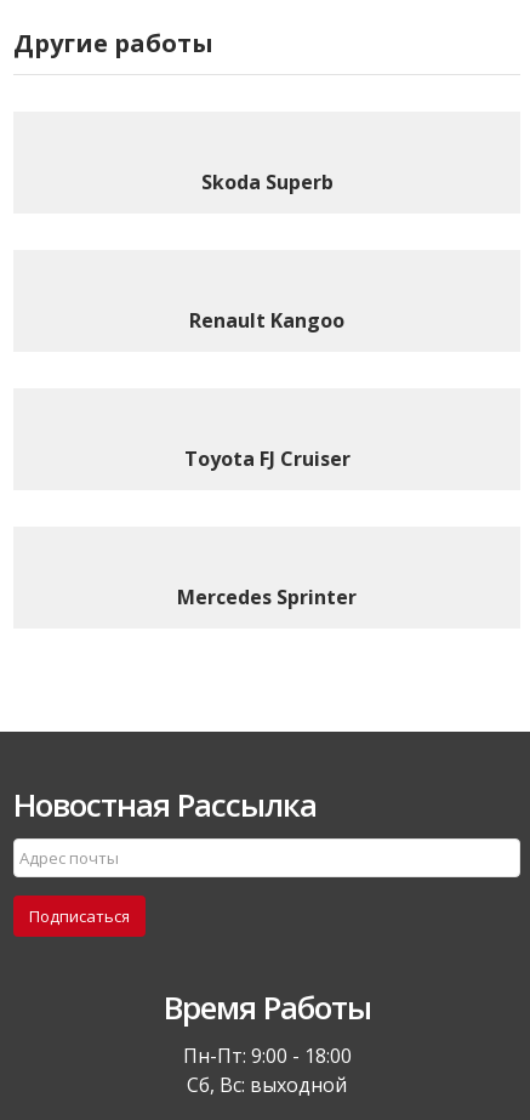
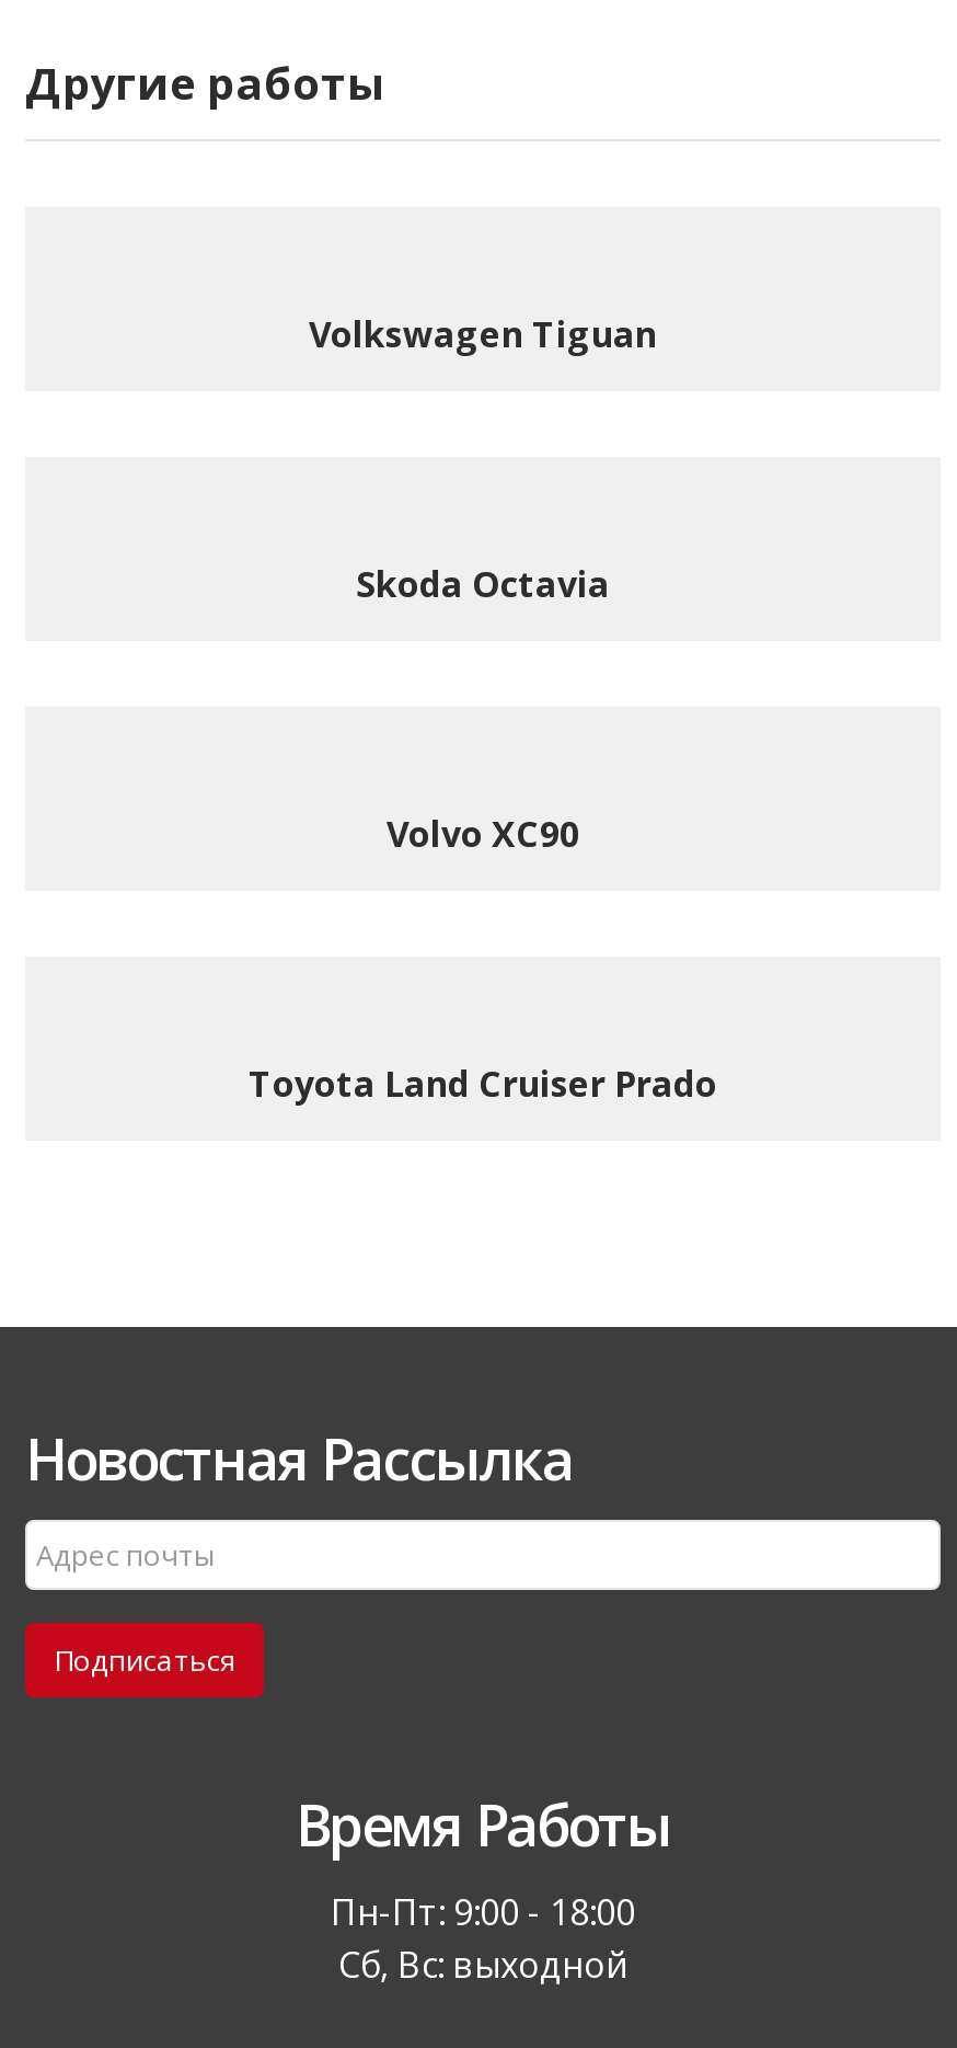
[201,168,333,195] Skoda Superb -> [309,309,657,358] Volkswagen Tiguan
[189,307,344,333] Renault Kangoo -> [356,559,610,607] Skoda Octavia
[184,445,350,472] Toyota FJ Cruiser -> [387,809,579,857] Volvo XC90
[177,583,357,610] Mercedes Sprinter -> [249,1059,717,1107] Toyota Land Cruiser Prado

